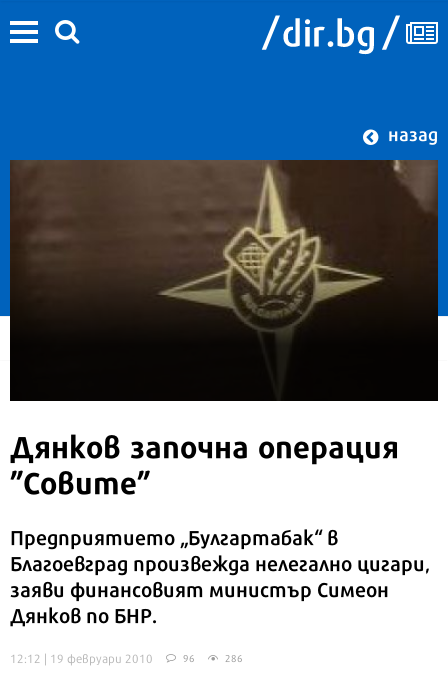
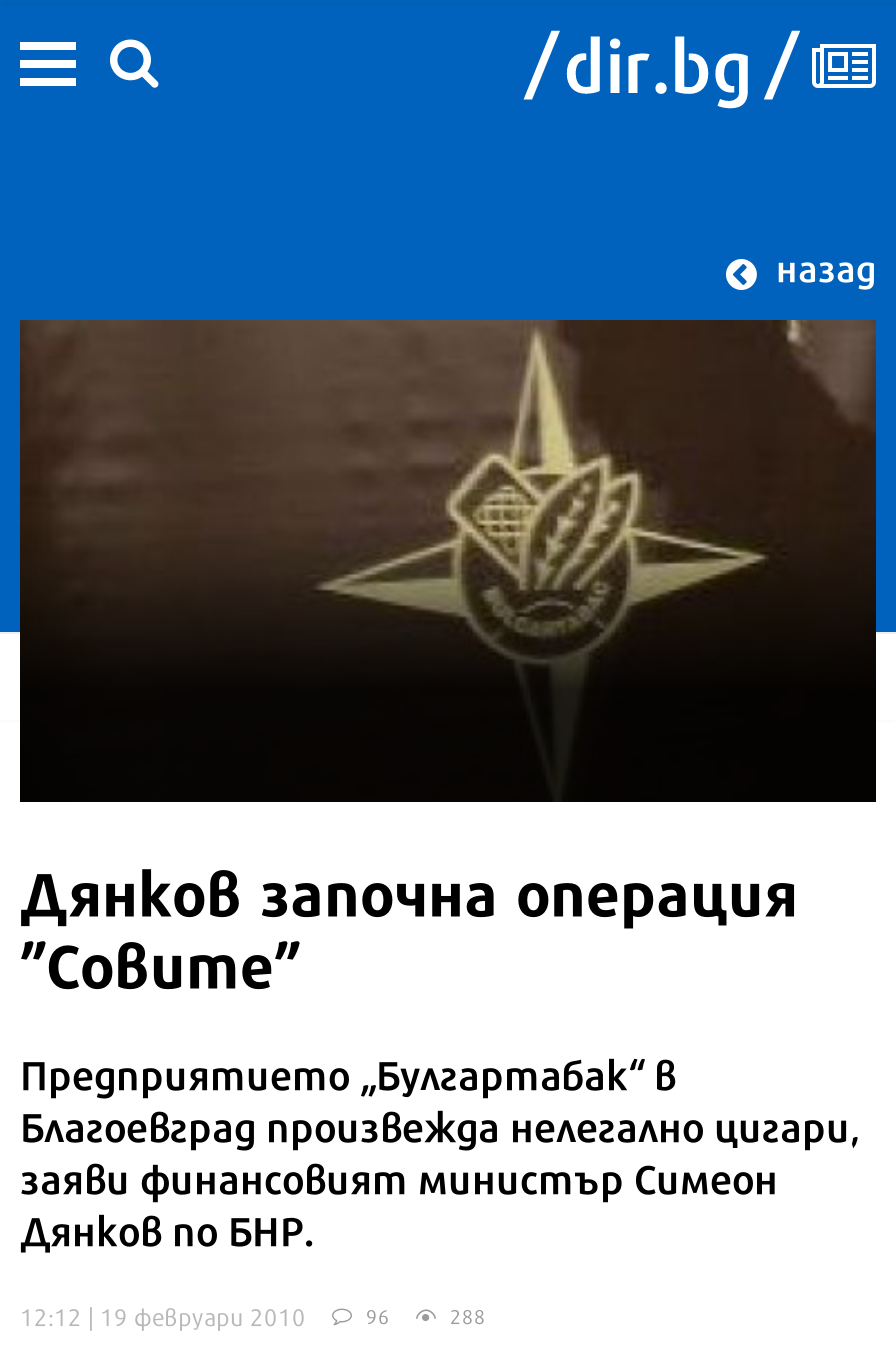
[225,649,243,664] 286 -> [450,1299,486,1329] 288

